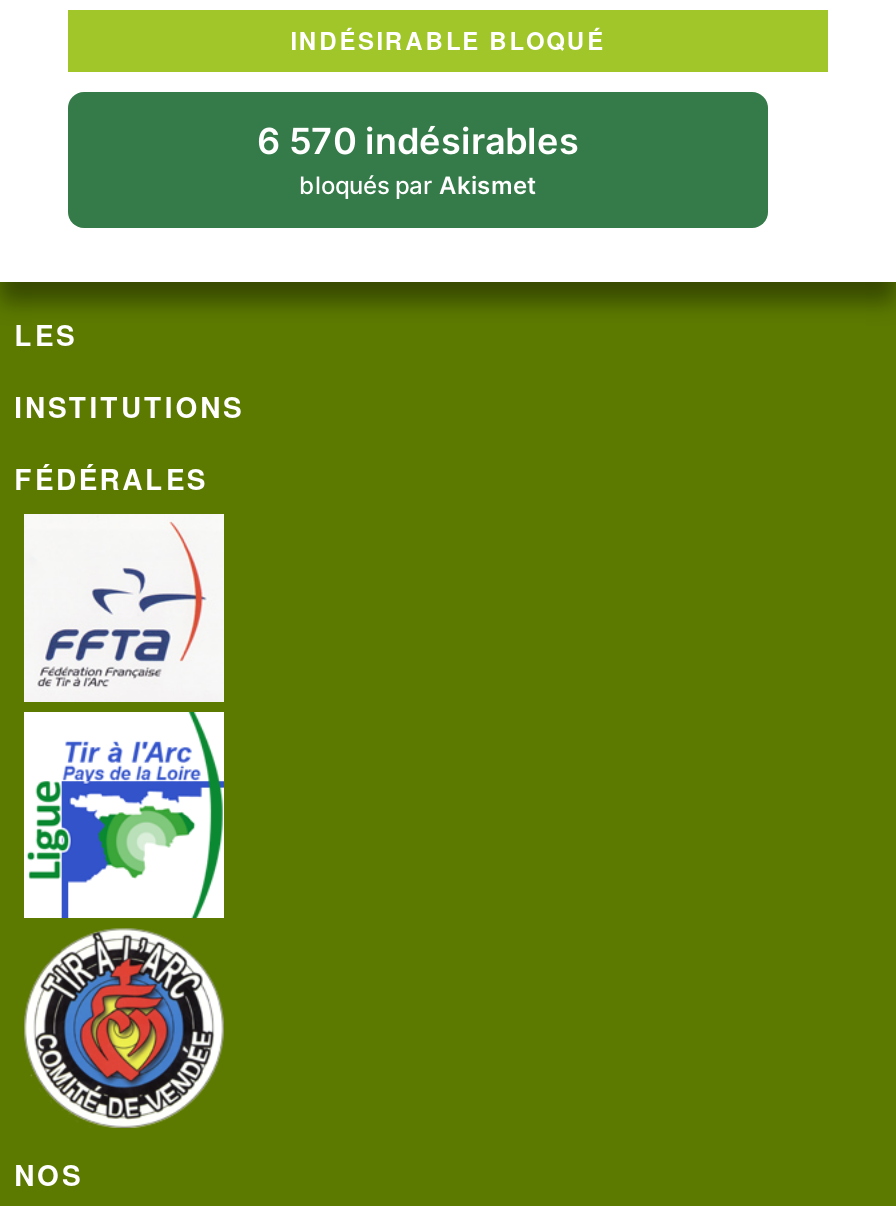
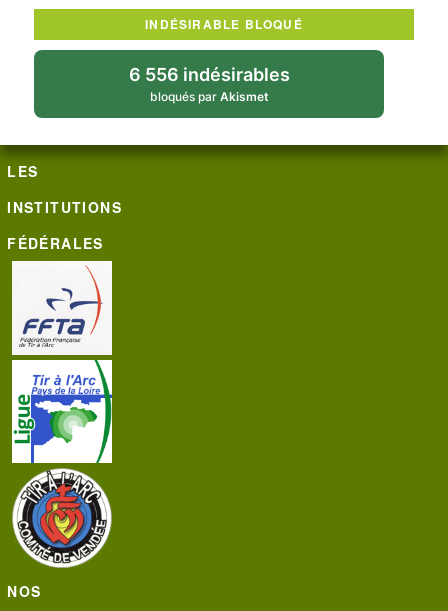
[257,120,579,162] 6 570 indésirables -> [128,64,289,85] 6 556 indésirables

